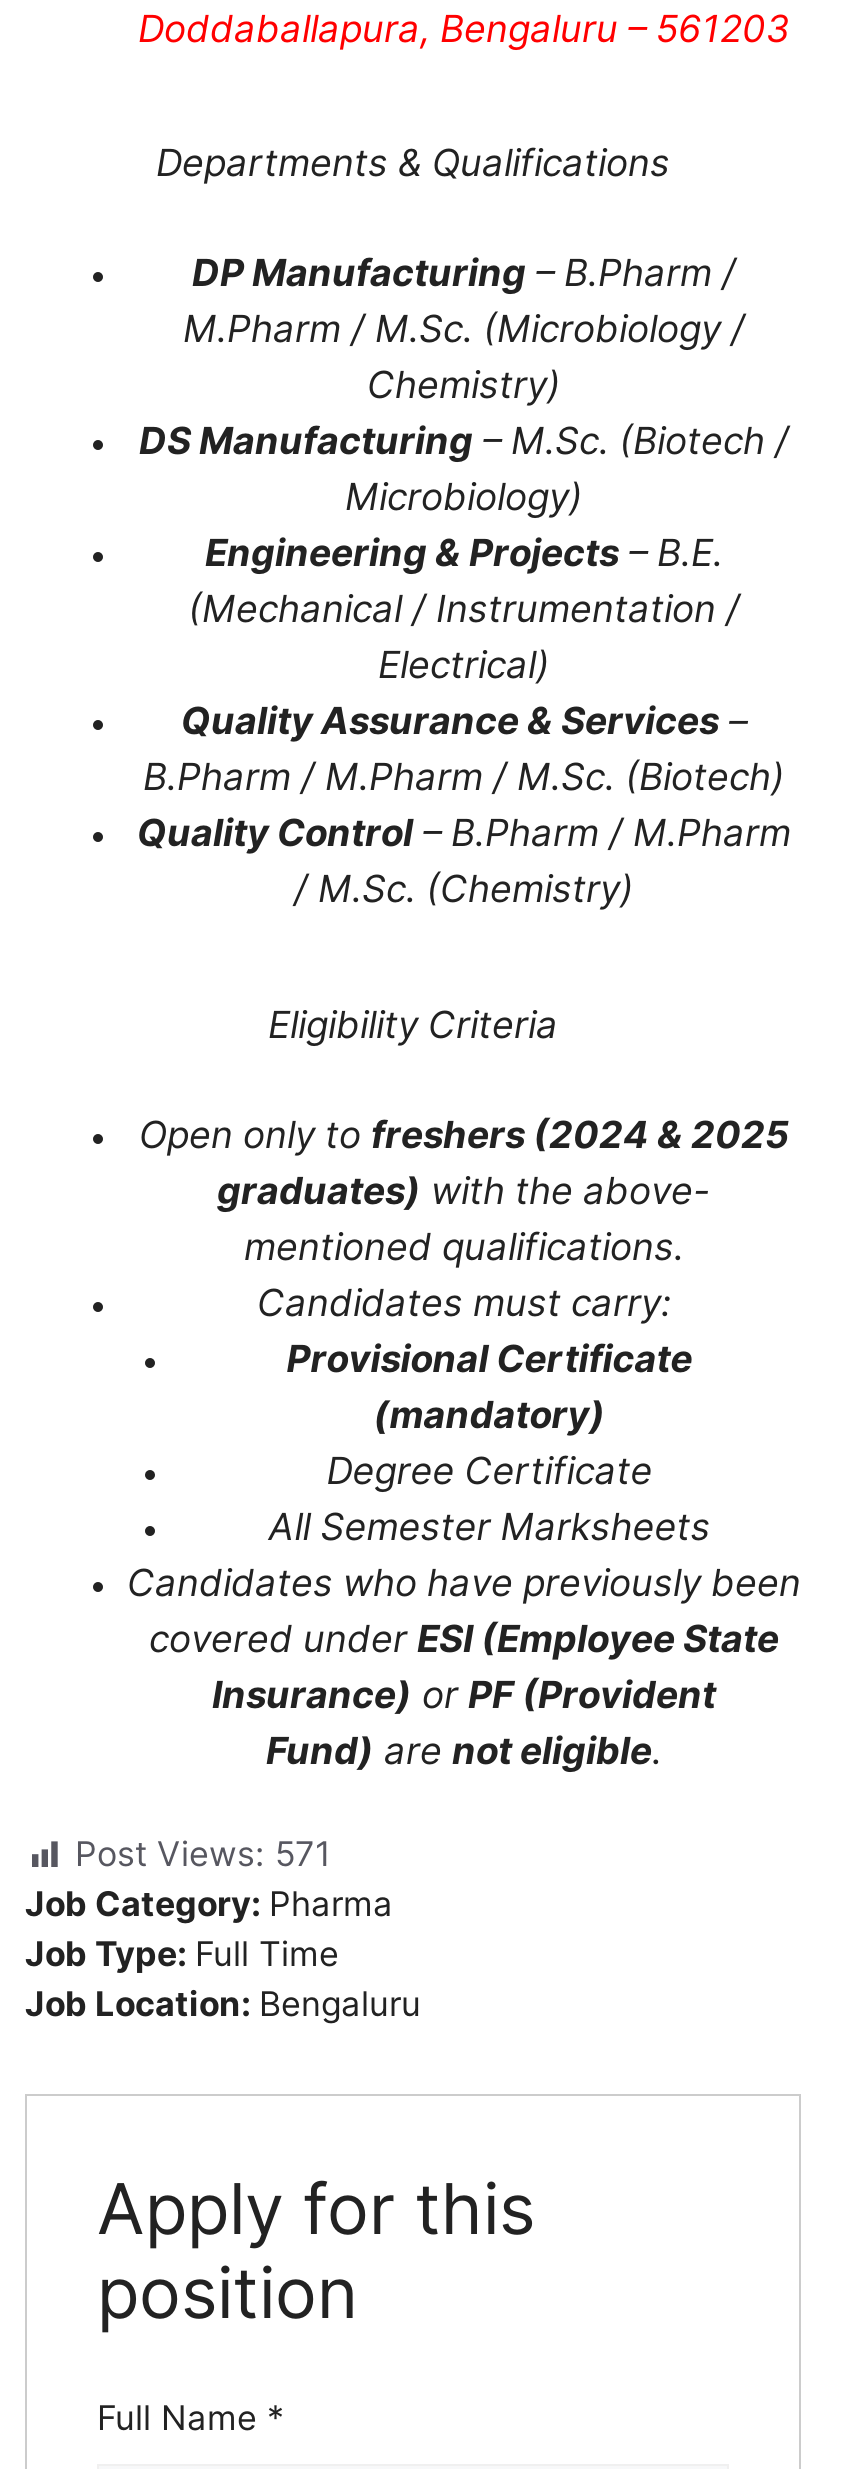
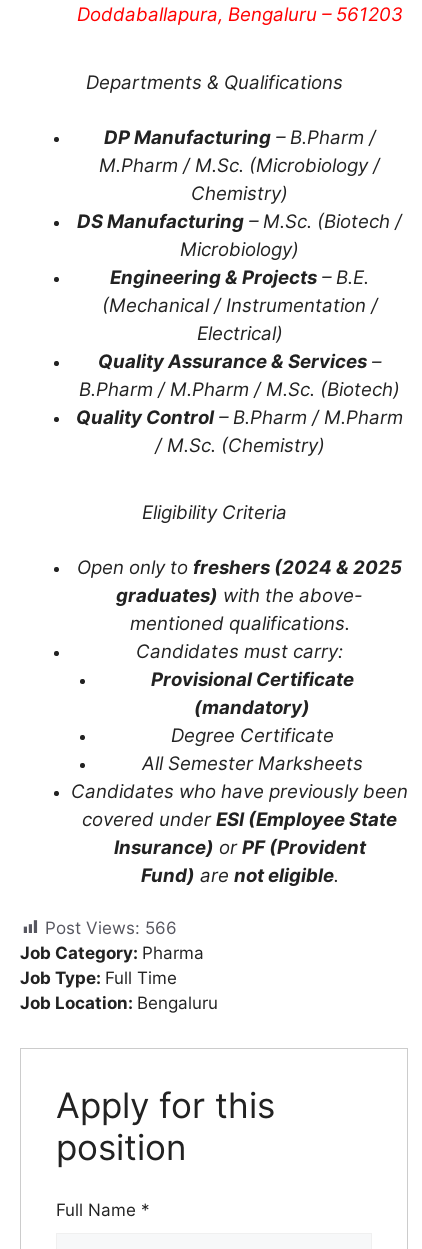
[75,1835,331,1875] Post Views: 571 -> [45,917,177,937] Post Views: 566

